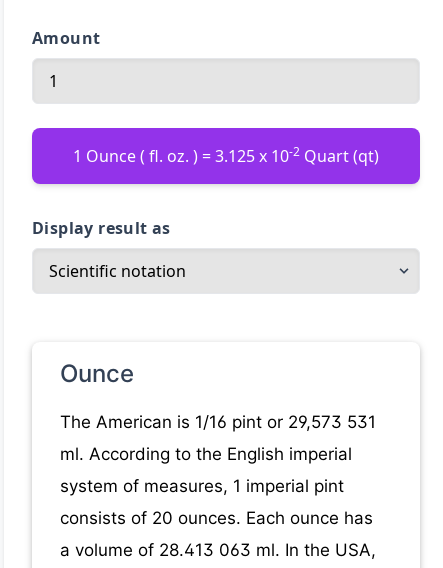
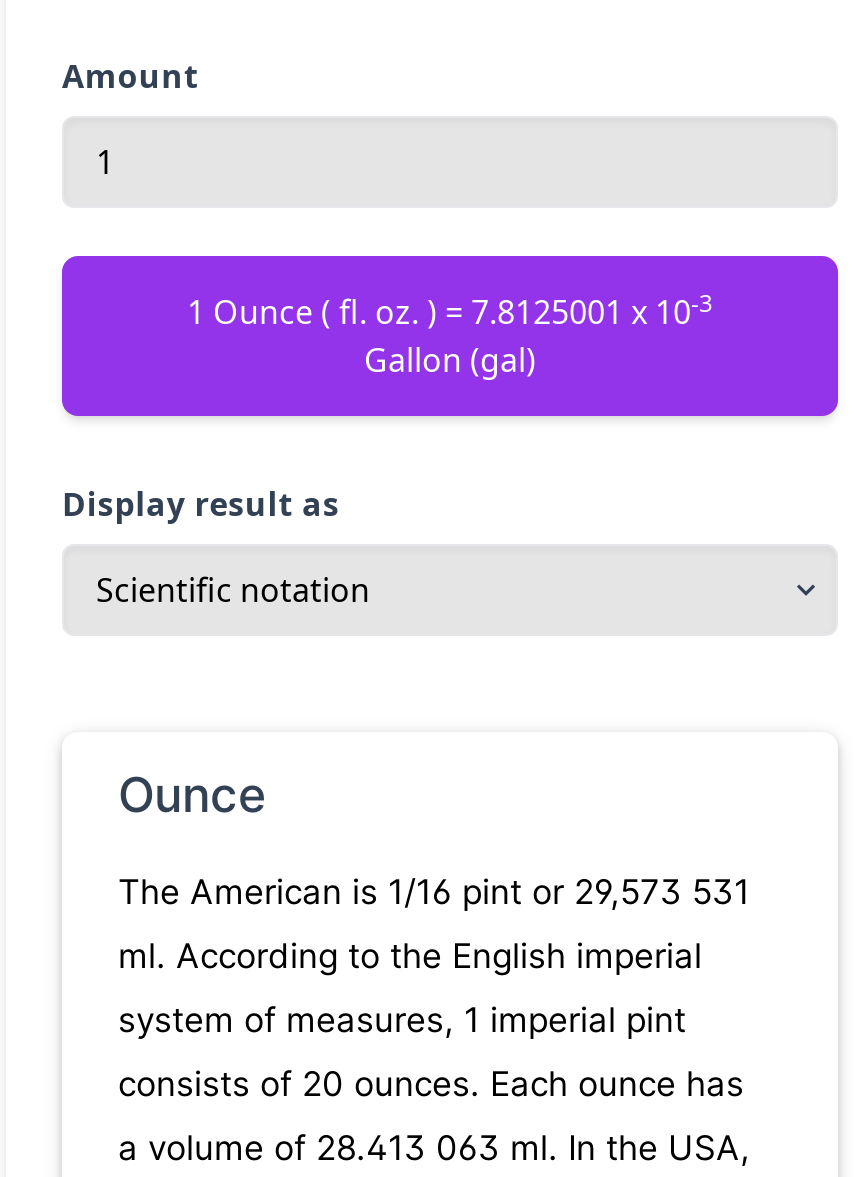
[73,143,379,167] 1 Ounce ( fl. oz. ) = 3.125 x 10-2 Quart (qt) -> [187,286,713,382] 1 Ounce ( fl. oz. ) = 7.8125001 x 10-3 | Gallon (gal)

